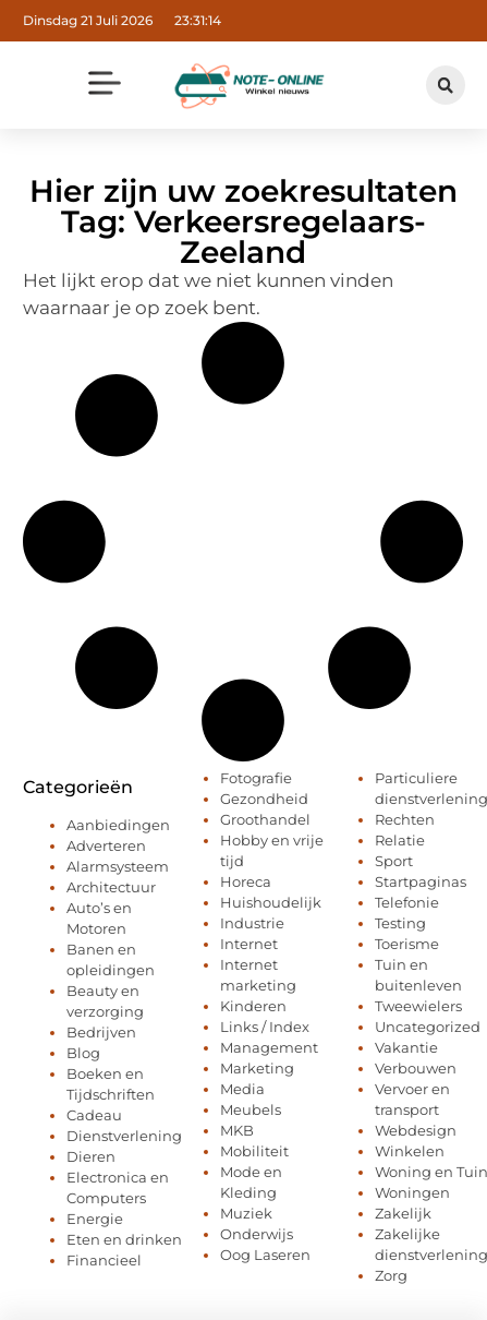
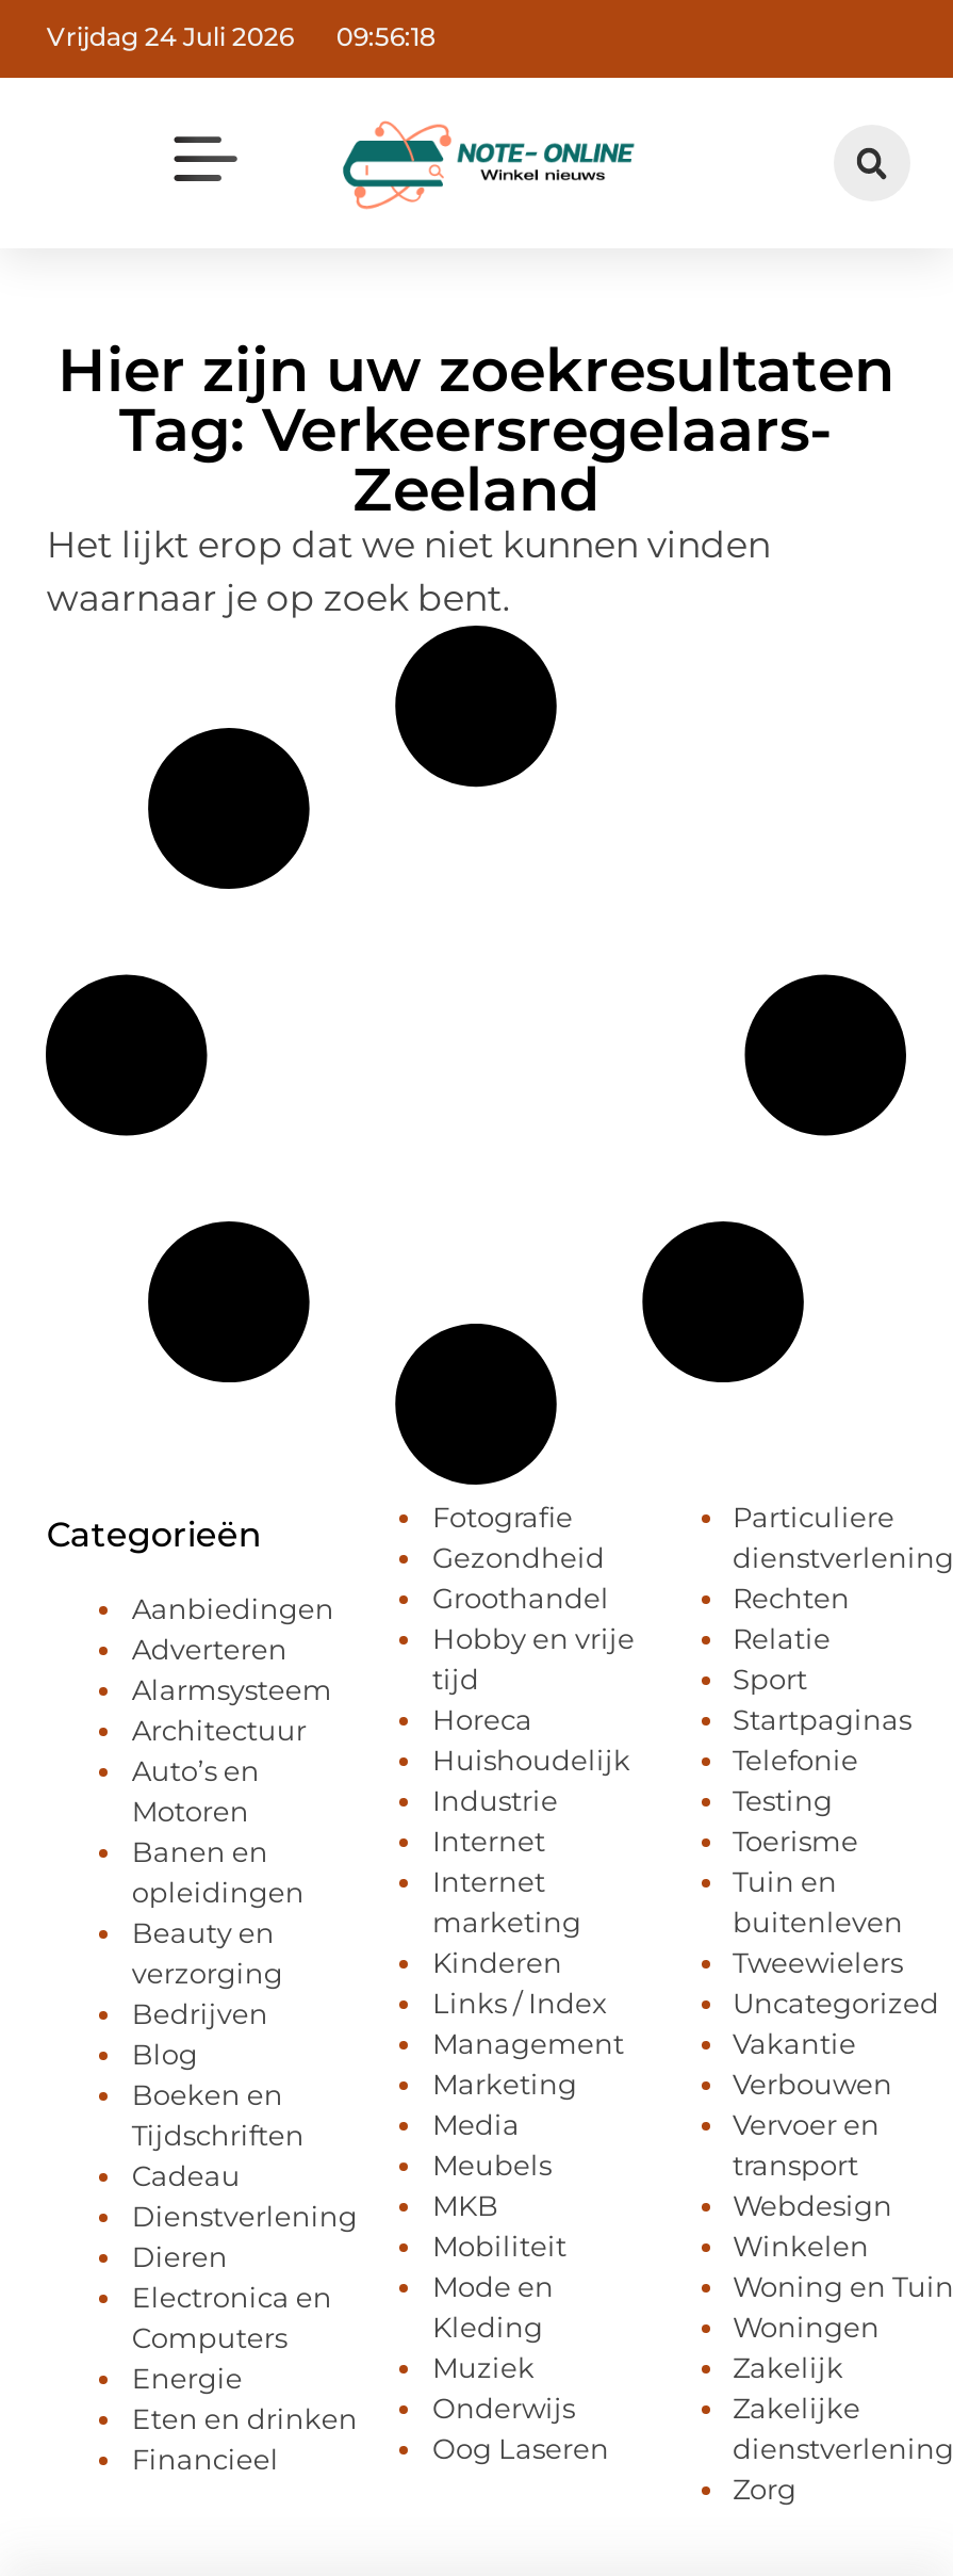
[23,12,153,28] Dinsdag 21 Juli 2026 -> [47,20,294,52] Vrijdag 24 Juli 2026
[175,12,222,29] 23:31:14 -> [336,21,436,53] 09:56:18

